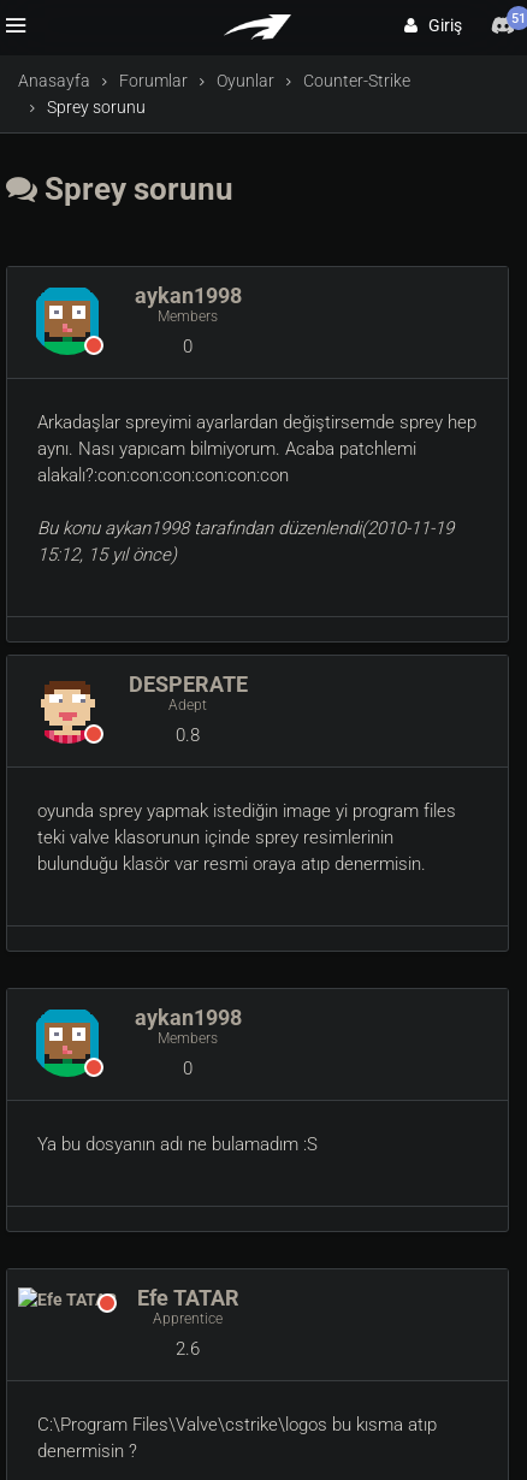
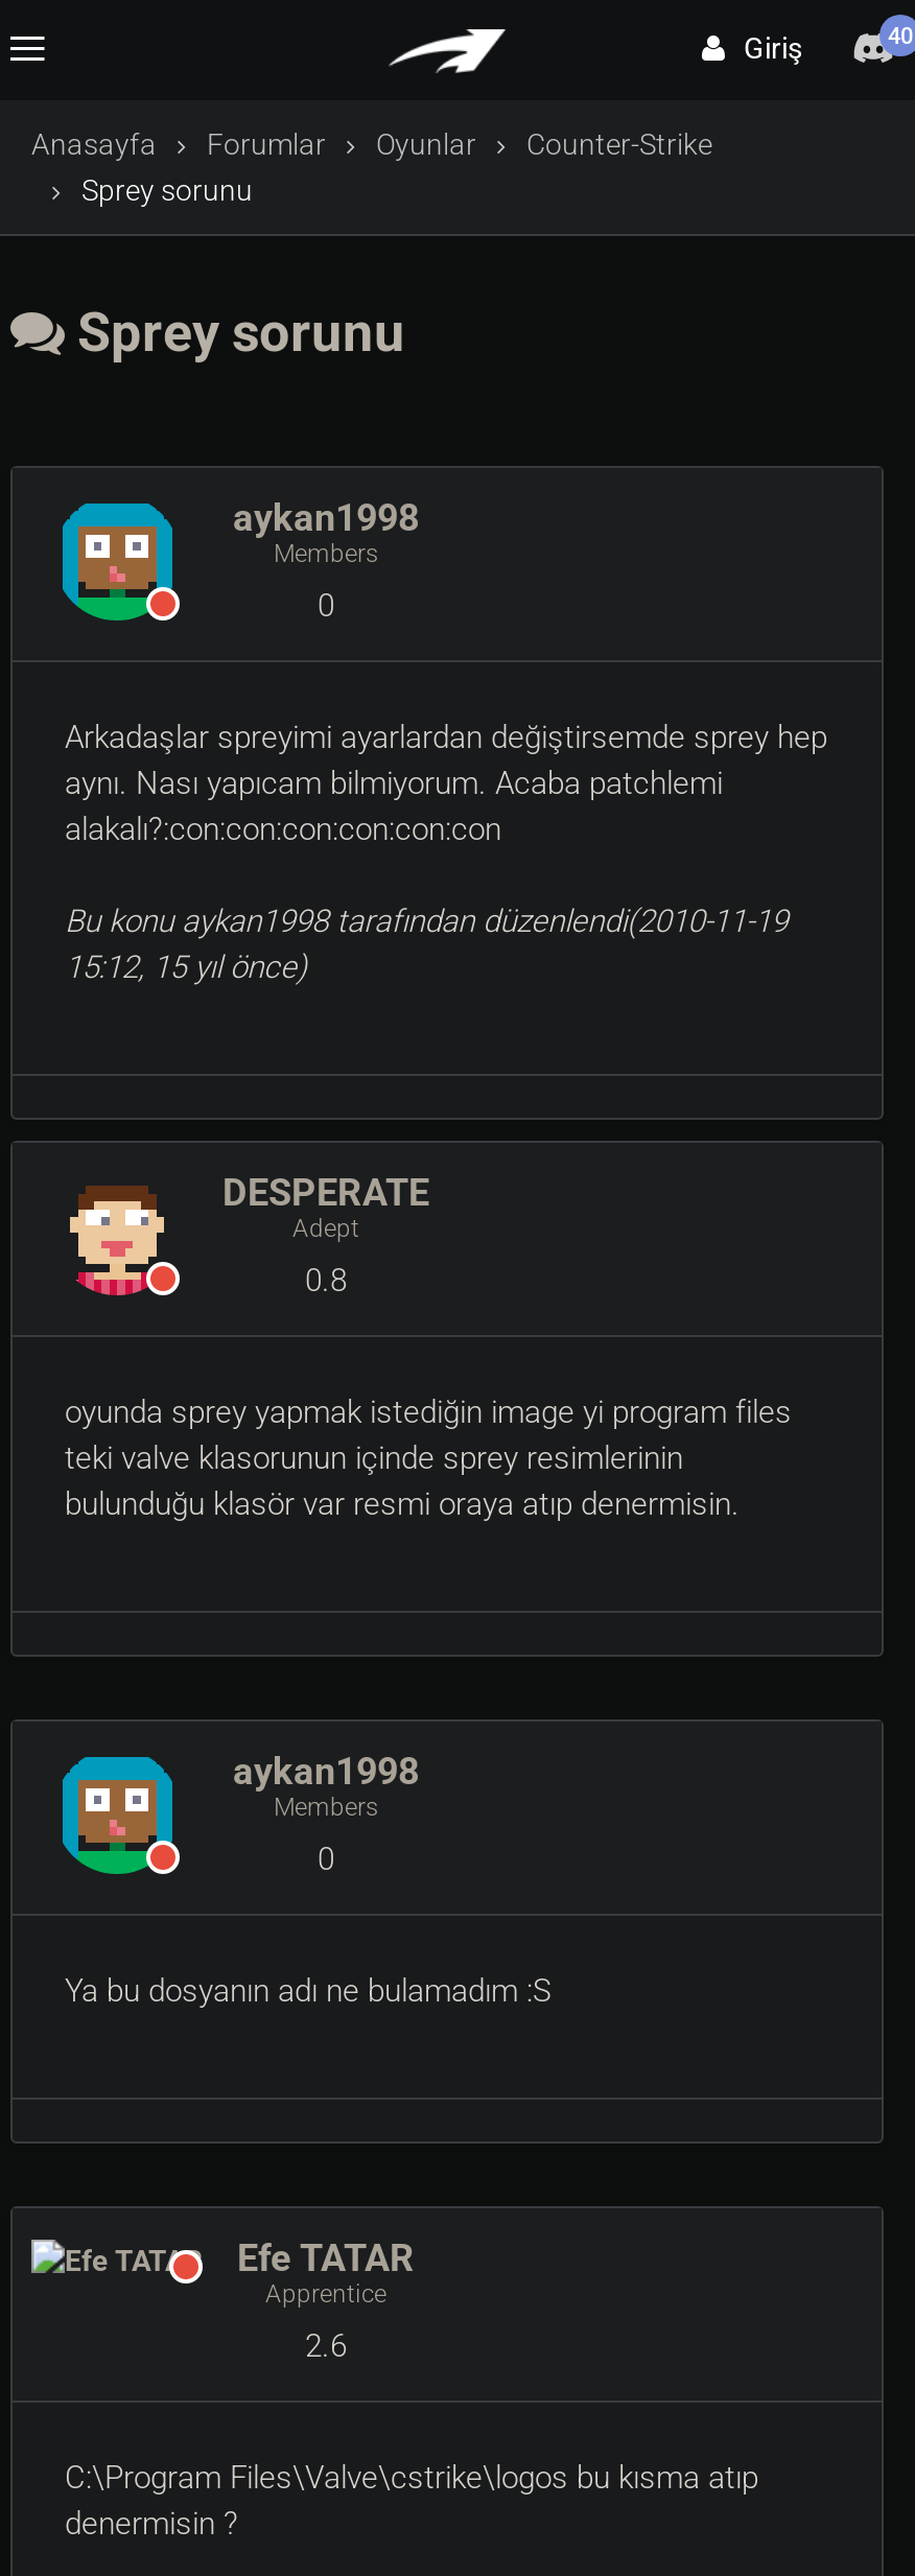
[511,11,526,26] 51 -> [888,23,913,50] 40

